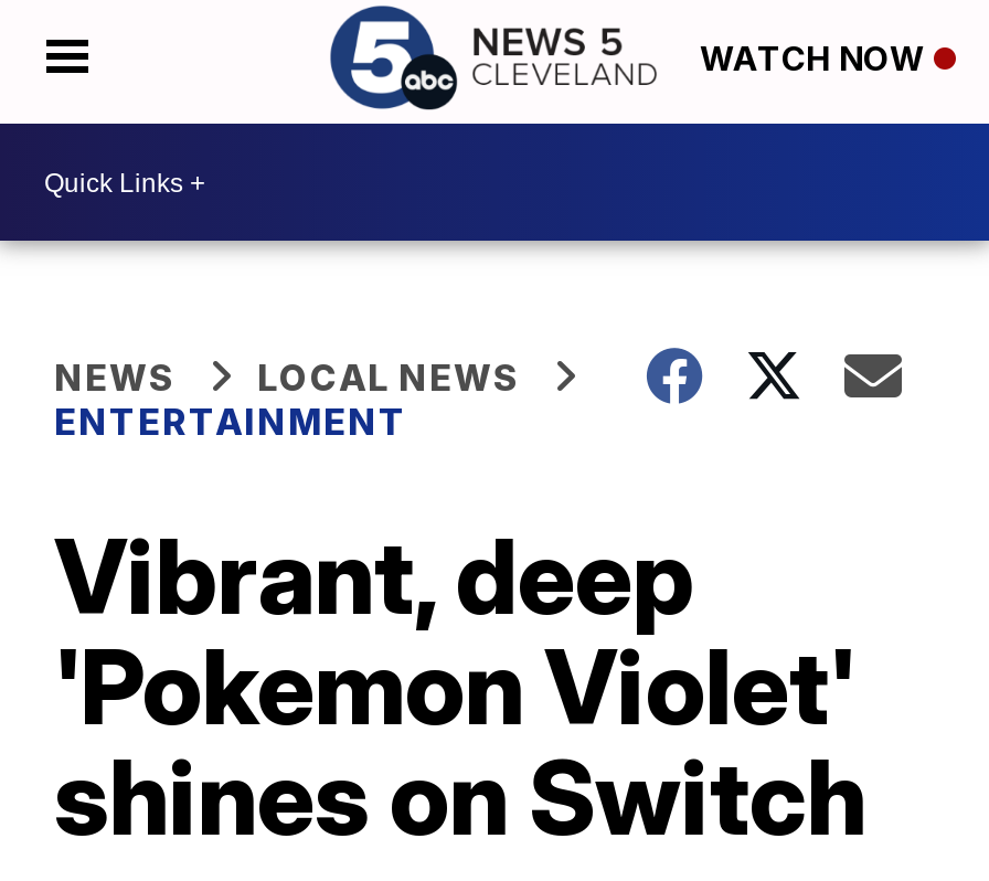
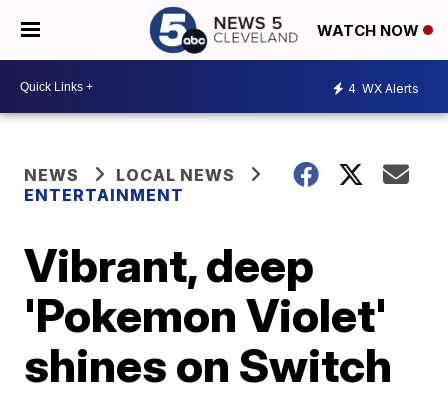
none -> [348,80,419,95] 4 WX Alerts

